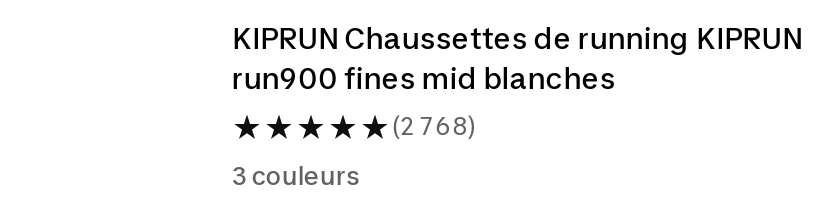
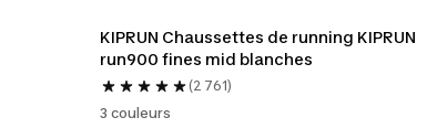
[392,111,476,141] (2 768) -> [189,77,232,94] (2 761)

